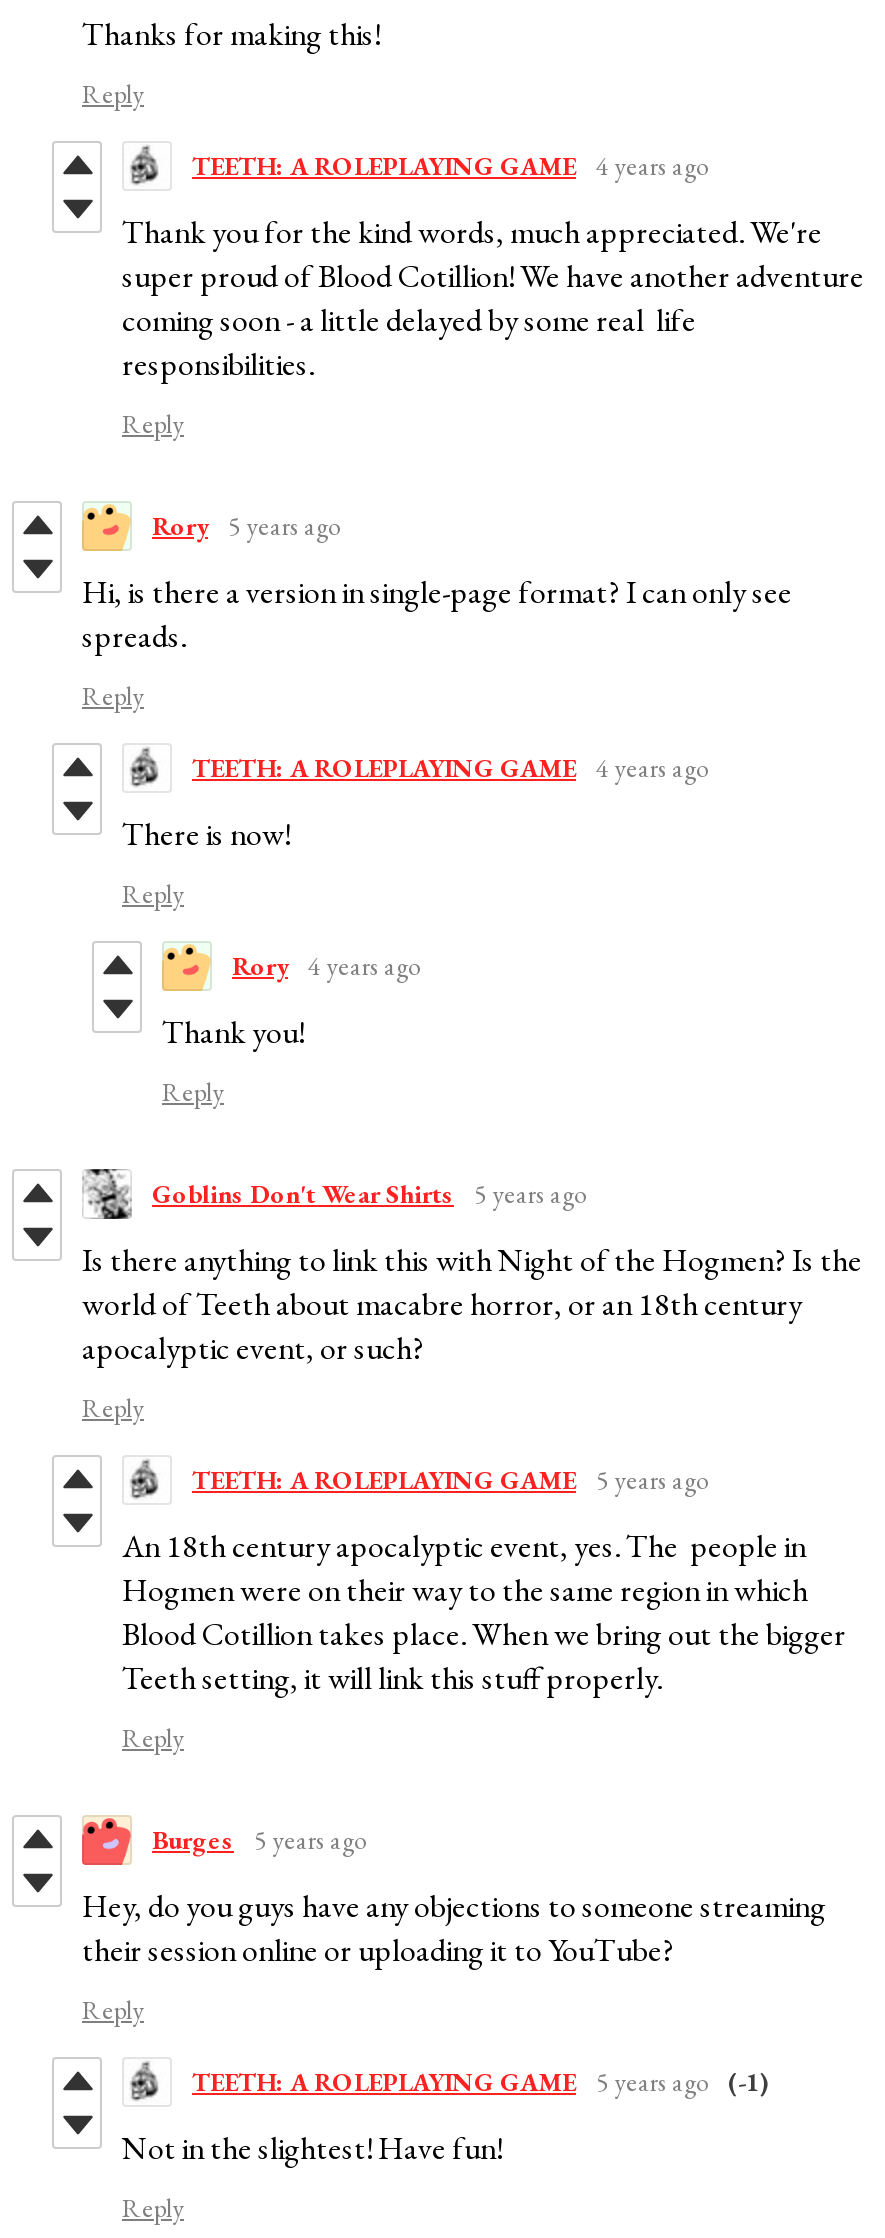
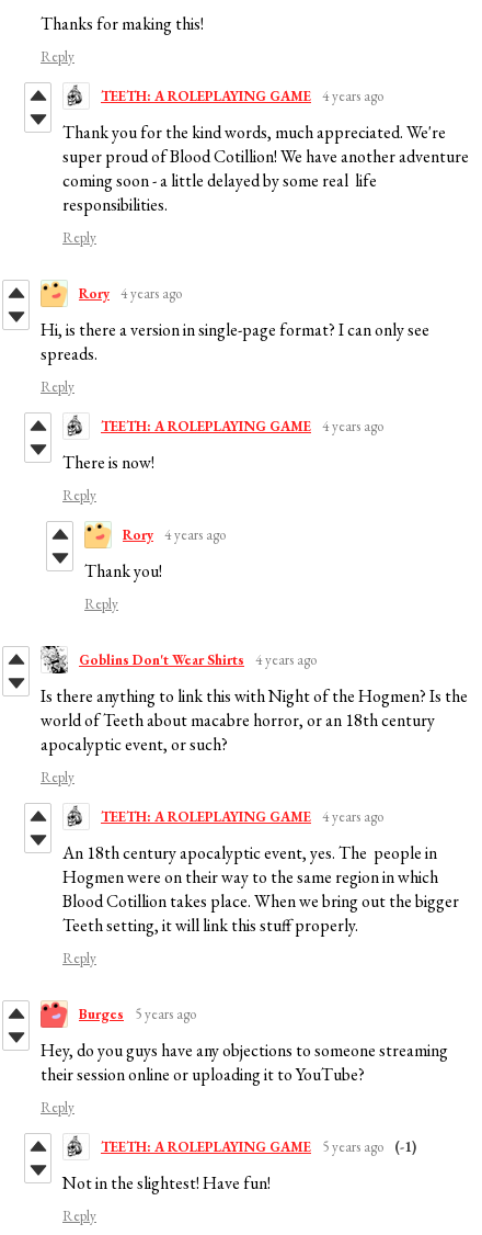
[152,508,340,542] Rory 5 years ago -> [79,284,182,302] Rory 4 years ago
[152,1176,586,1210] Goblins Don't Wear Shirts 5 years ago -> [79,650,317,669] Goblins Don't Wear Shirts 4 years ago
[192,1462,708,1496] TEETH: A ROLEPLAYING GAME 5 years ago -> [101,807,383,826] TEETH: A ROLEPLAYING GAME 4 years ago

